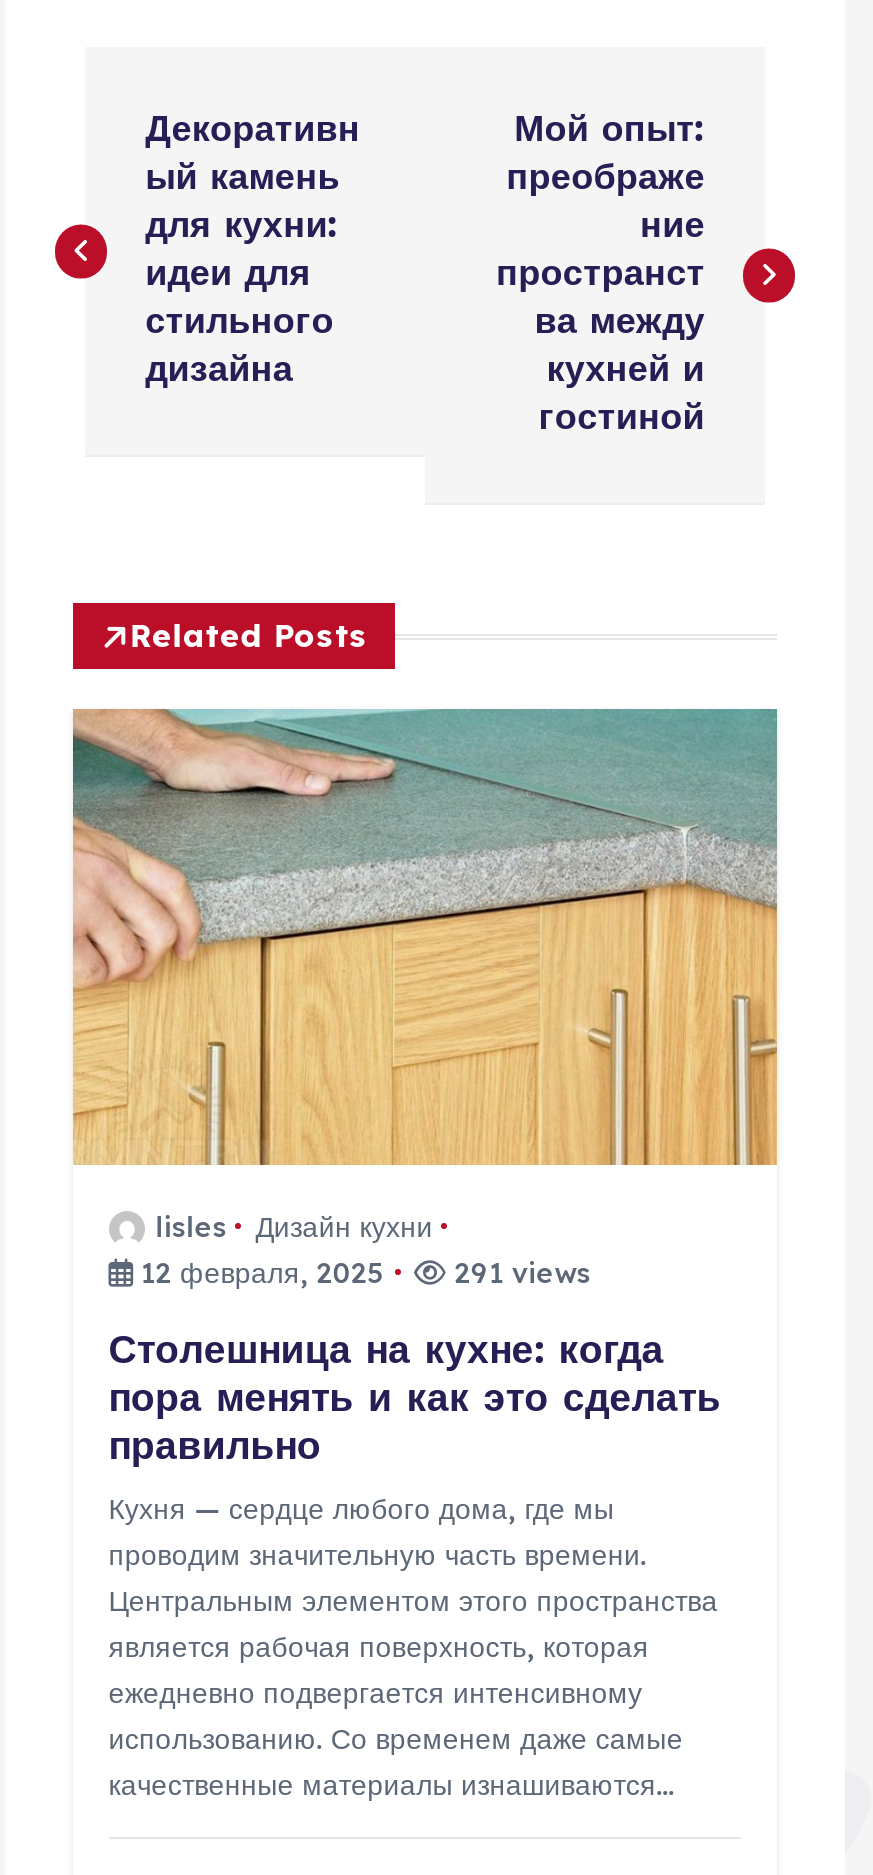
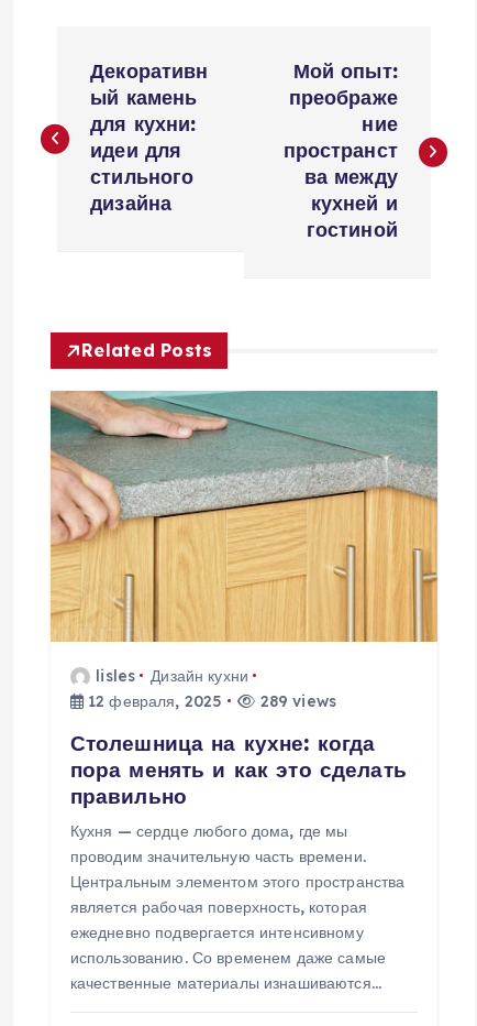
[446,1254,591,1290] 291 views -> [256,691,336,711] 289 views

